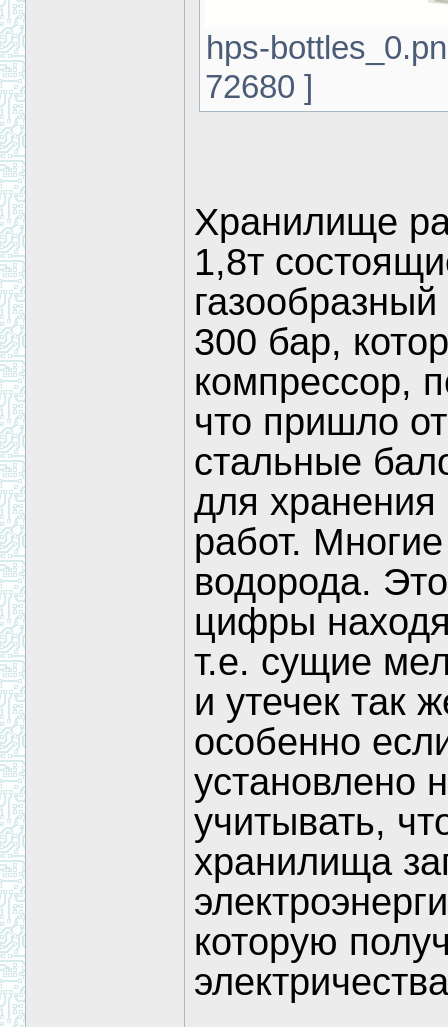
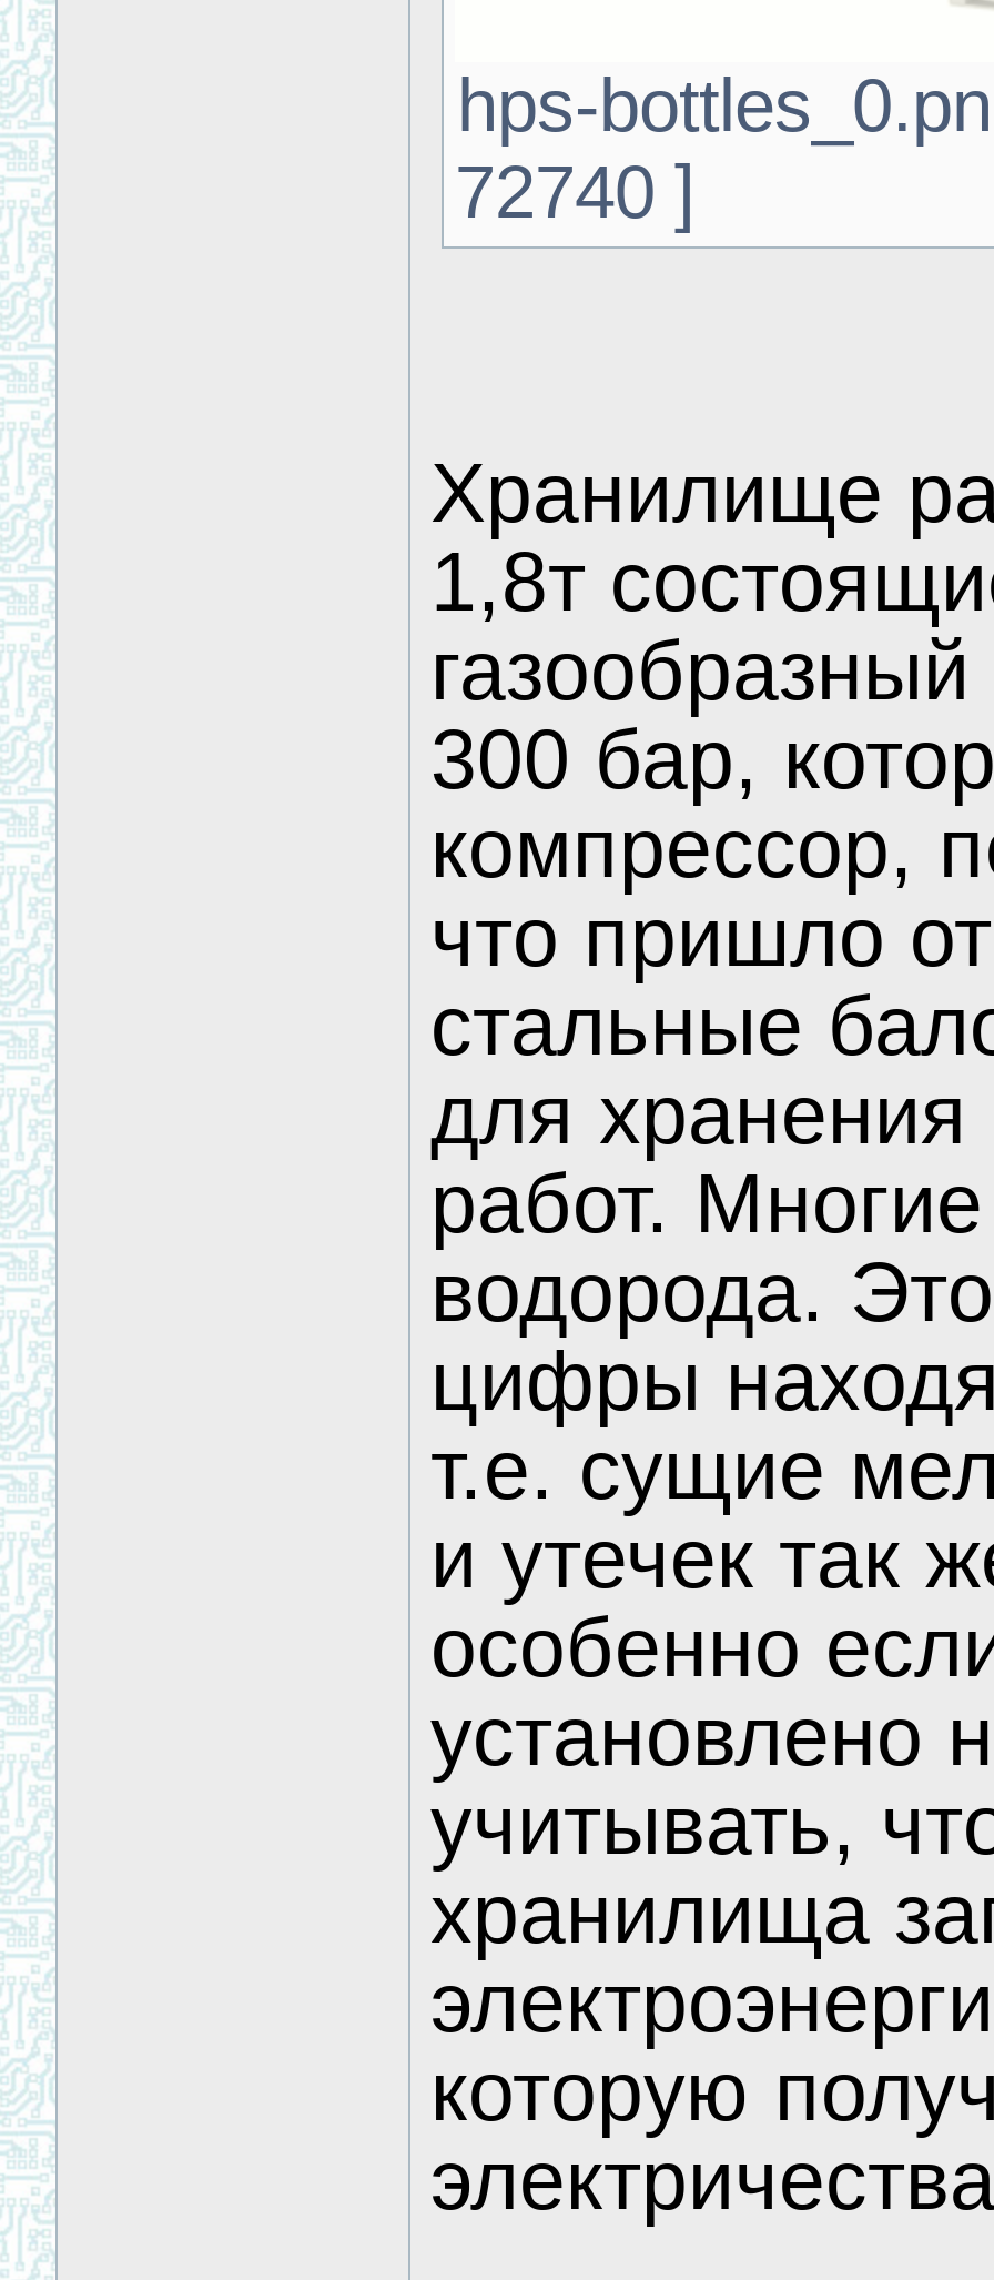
[205,68,313,105] 72680 ] -> [455,151,694,233] 72740 ]

